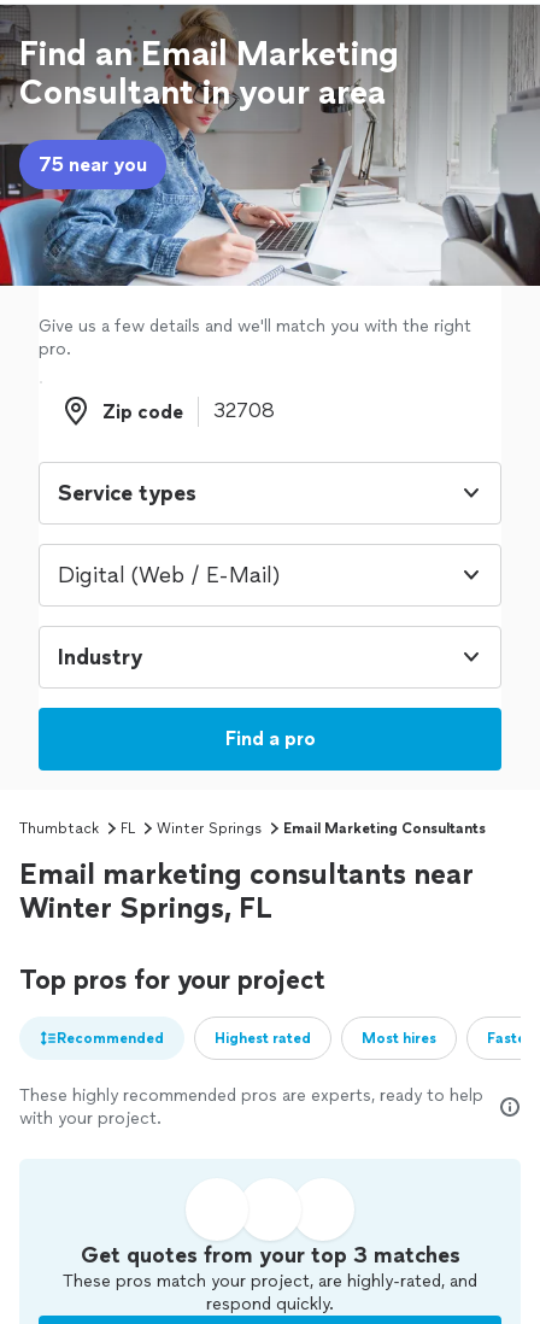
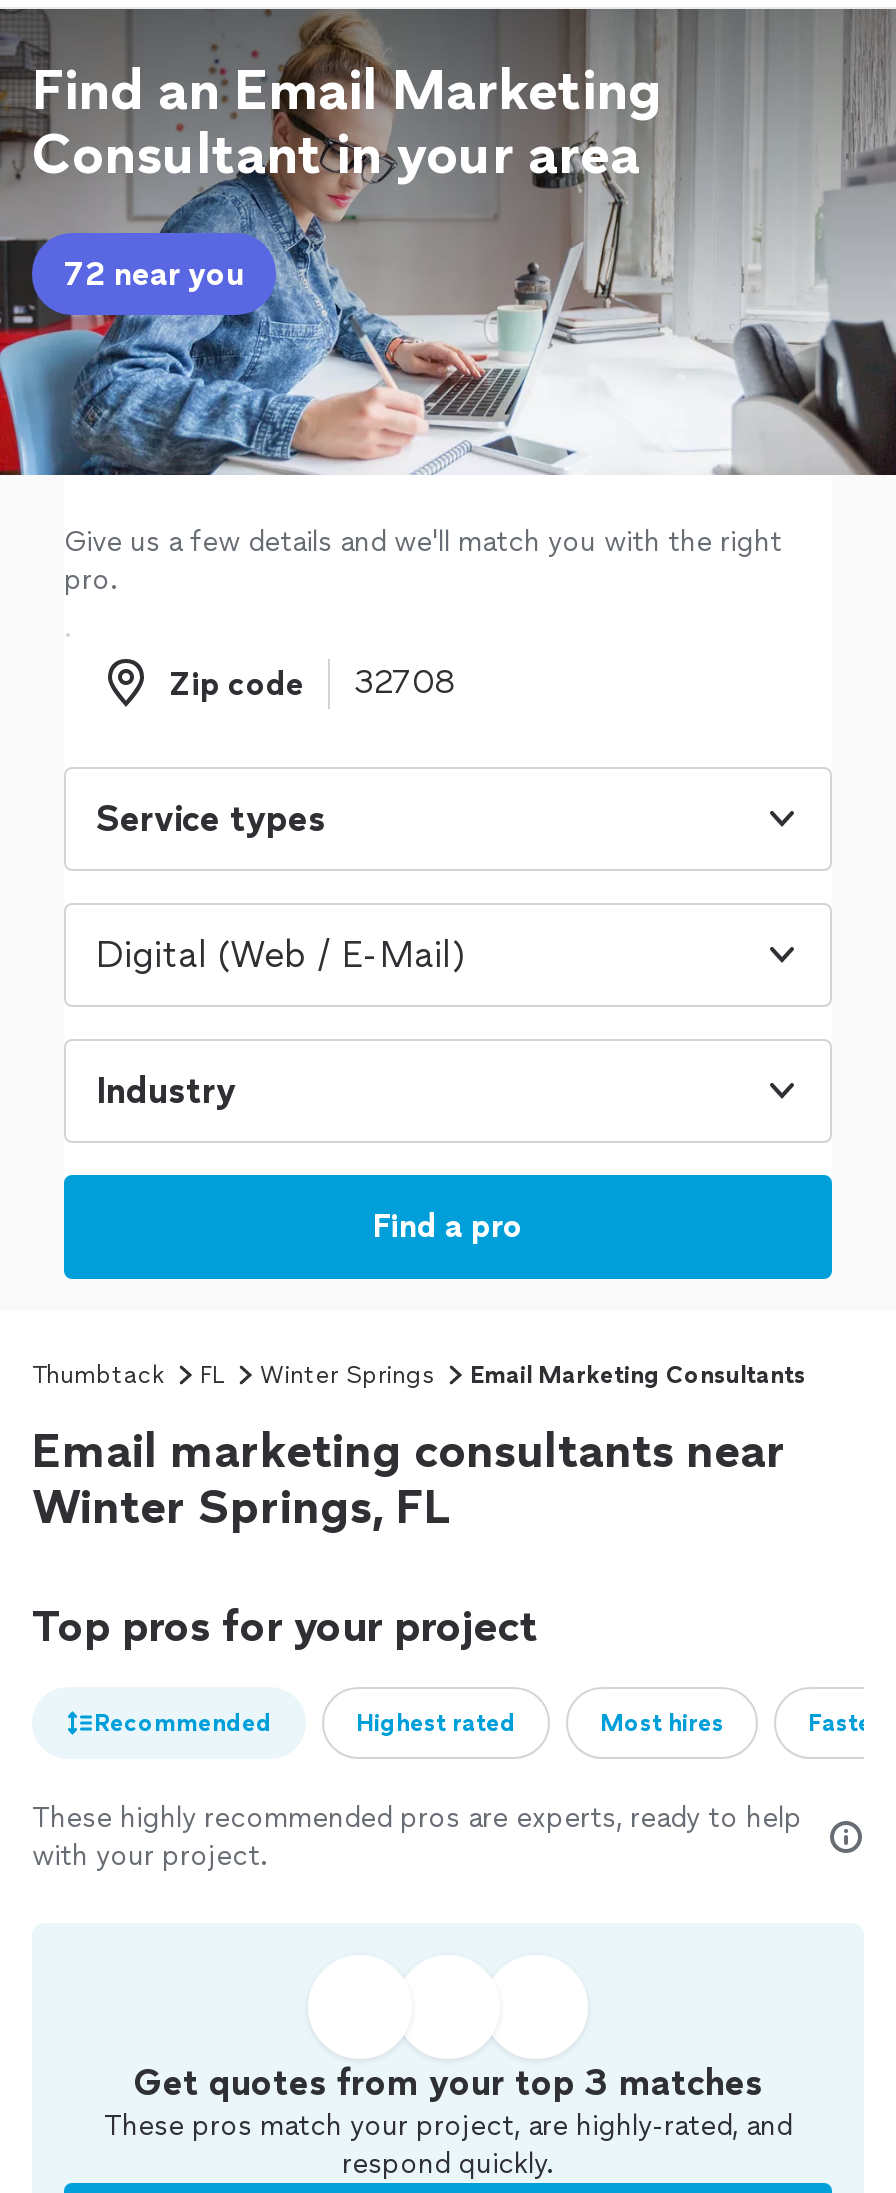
[39,153,147,176] 75 near you -> [64,255,244,293] 72 near you

